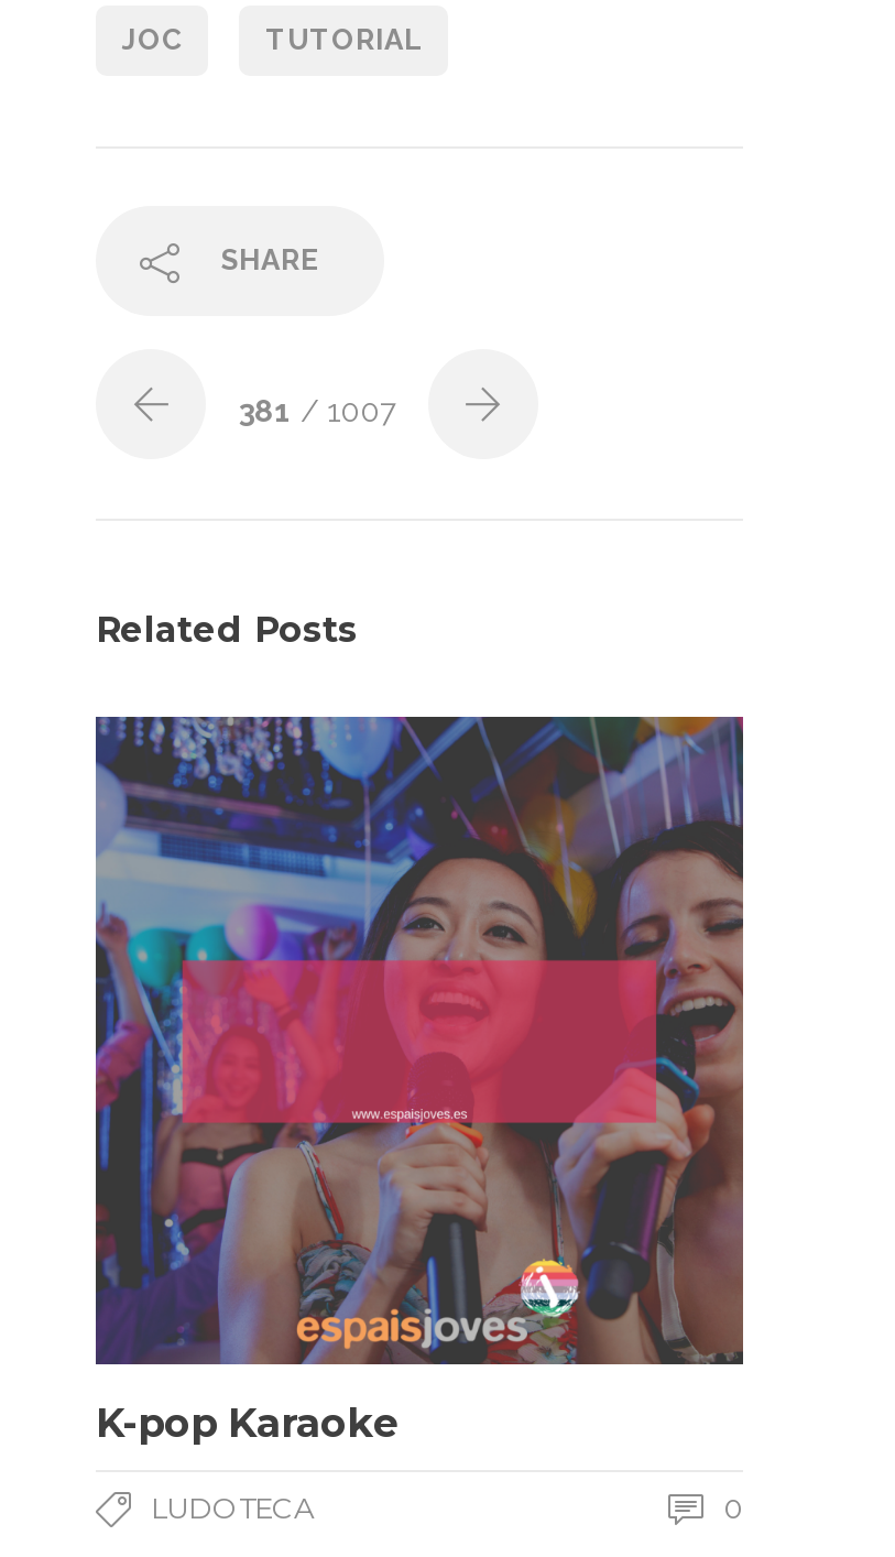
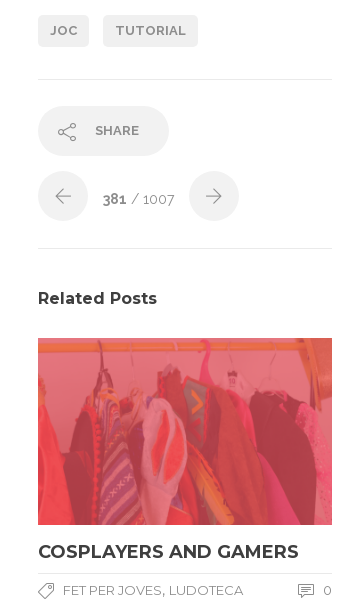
[94,715,745,1449] [image] | K-pop Karaoke -> [37,337,333,563] [image] | COSPLAYERS AND GAMERS
[151,1491,314,1526] LUDOTECA -> [63,581,243,599] FET PER JOVES, LUDOTECA

